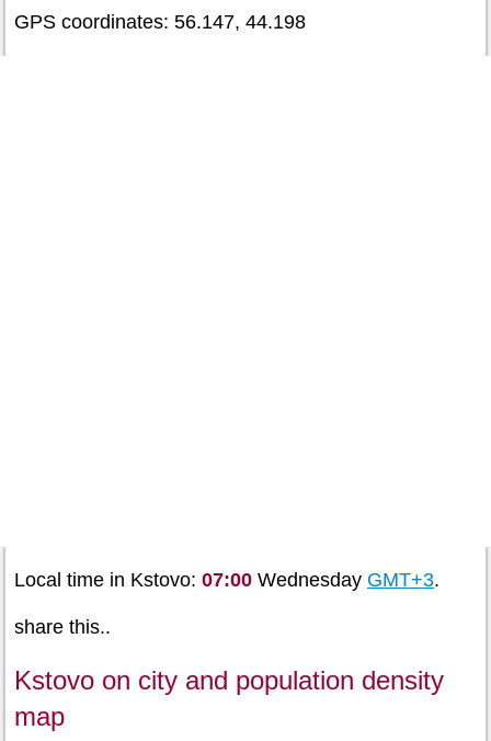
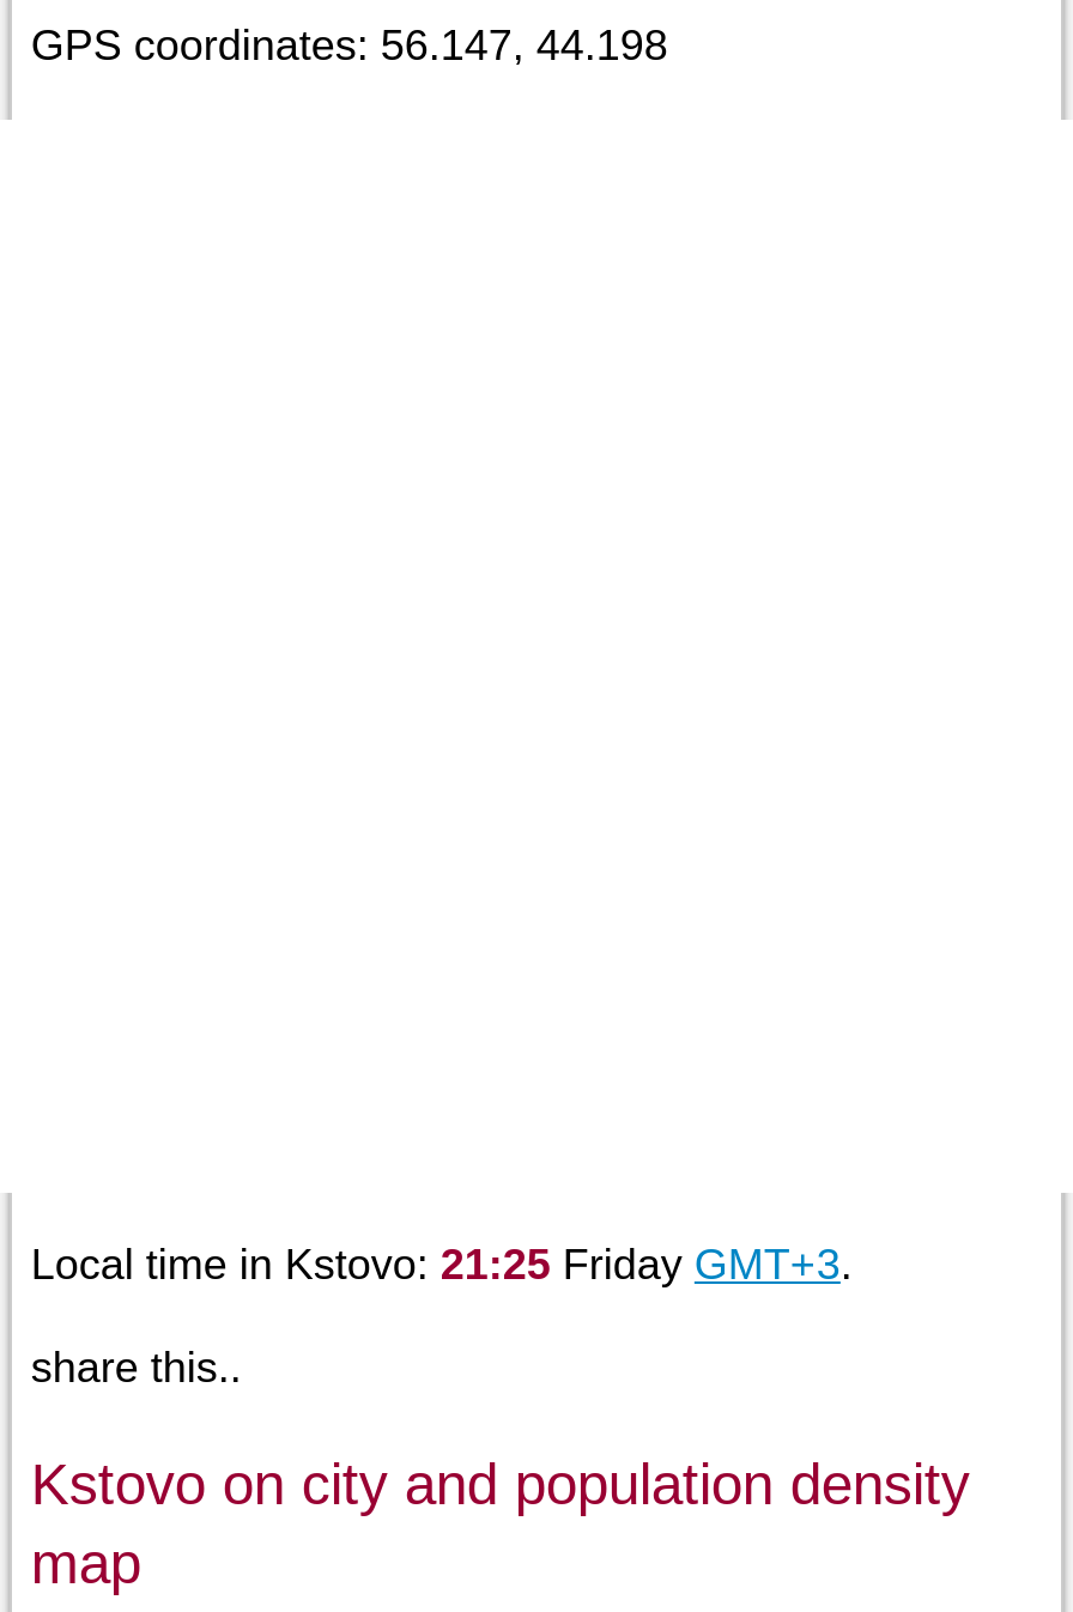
[14,568,439,590] Local time in Kstovo: 07:00 Wednesday GMT+3. -> [31,1240,852,1287] Local time in Kstovo: 21:25 Friday GMT+3.

